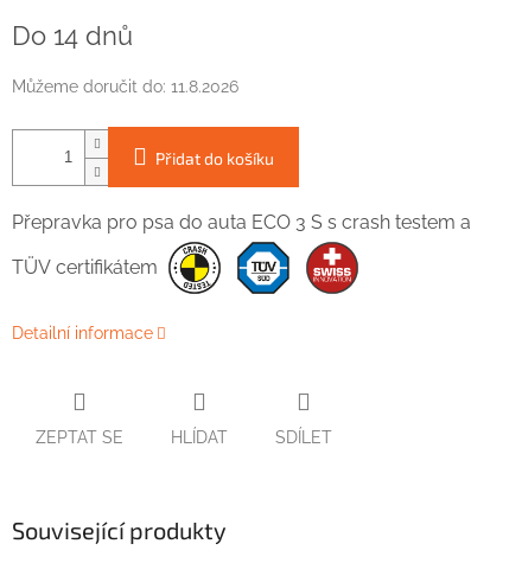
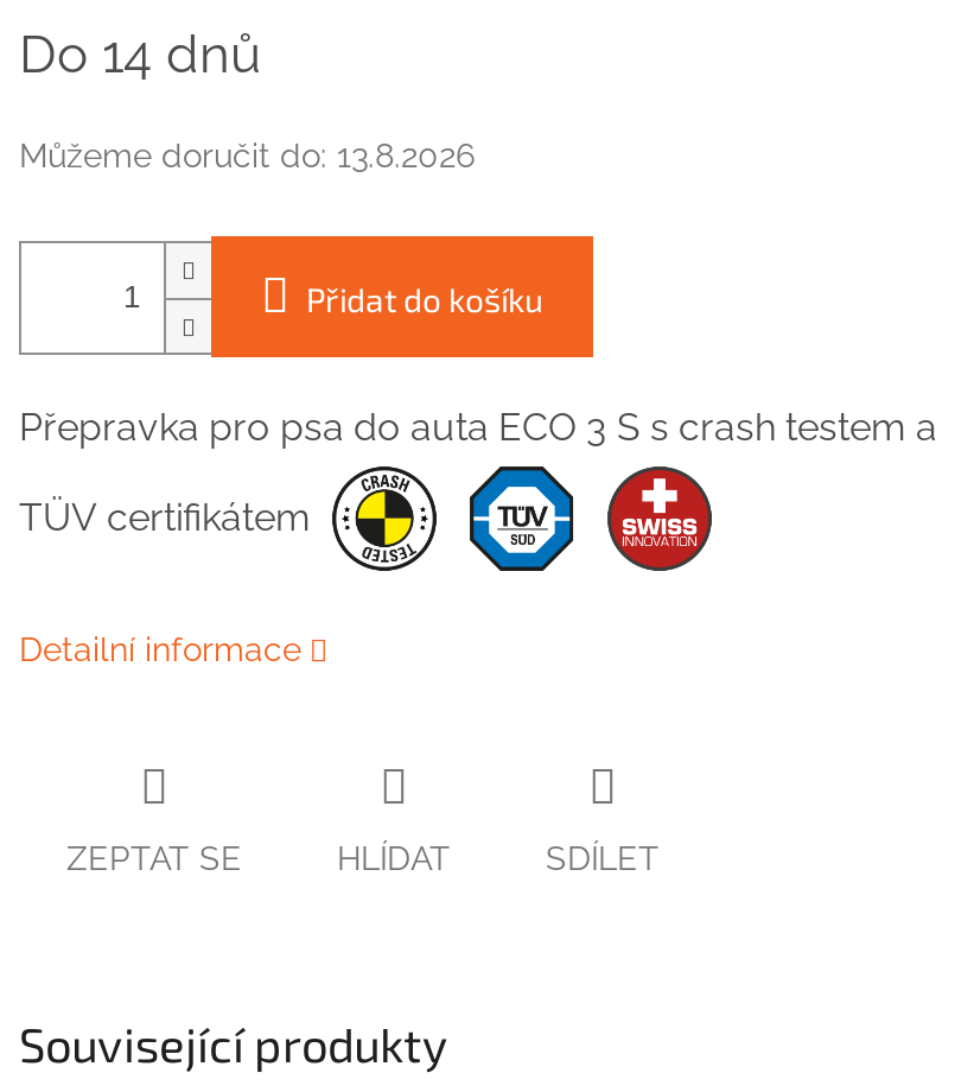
[12,78,238,96] Můžeme doručit do: 11.8.2026 -> [19,137,475,175] Můžeme doručit do: 13.8.2026

